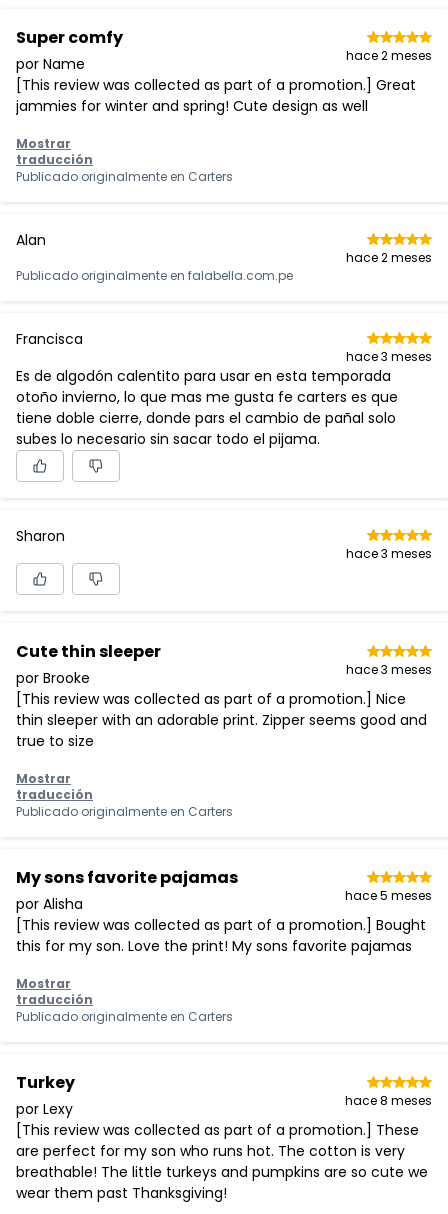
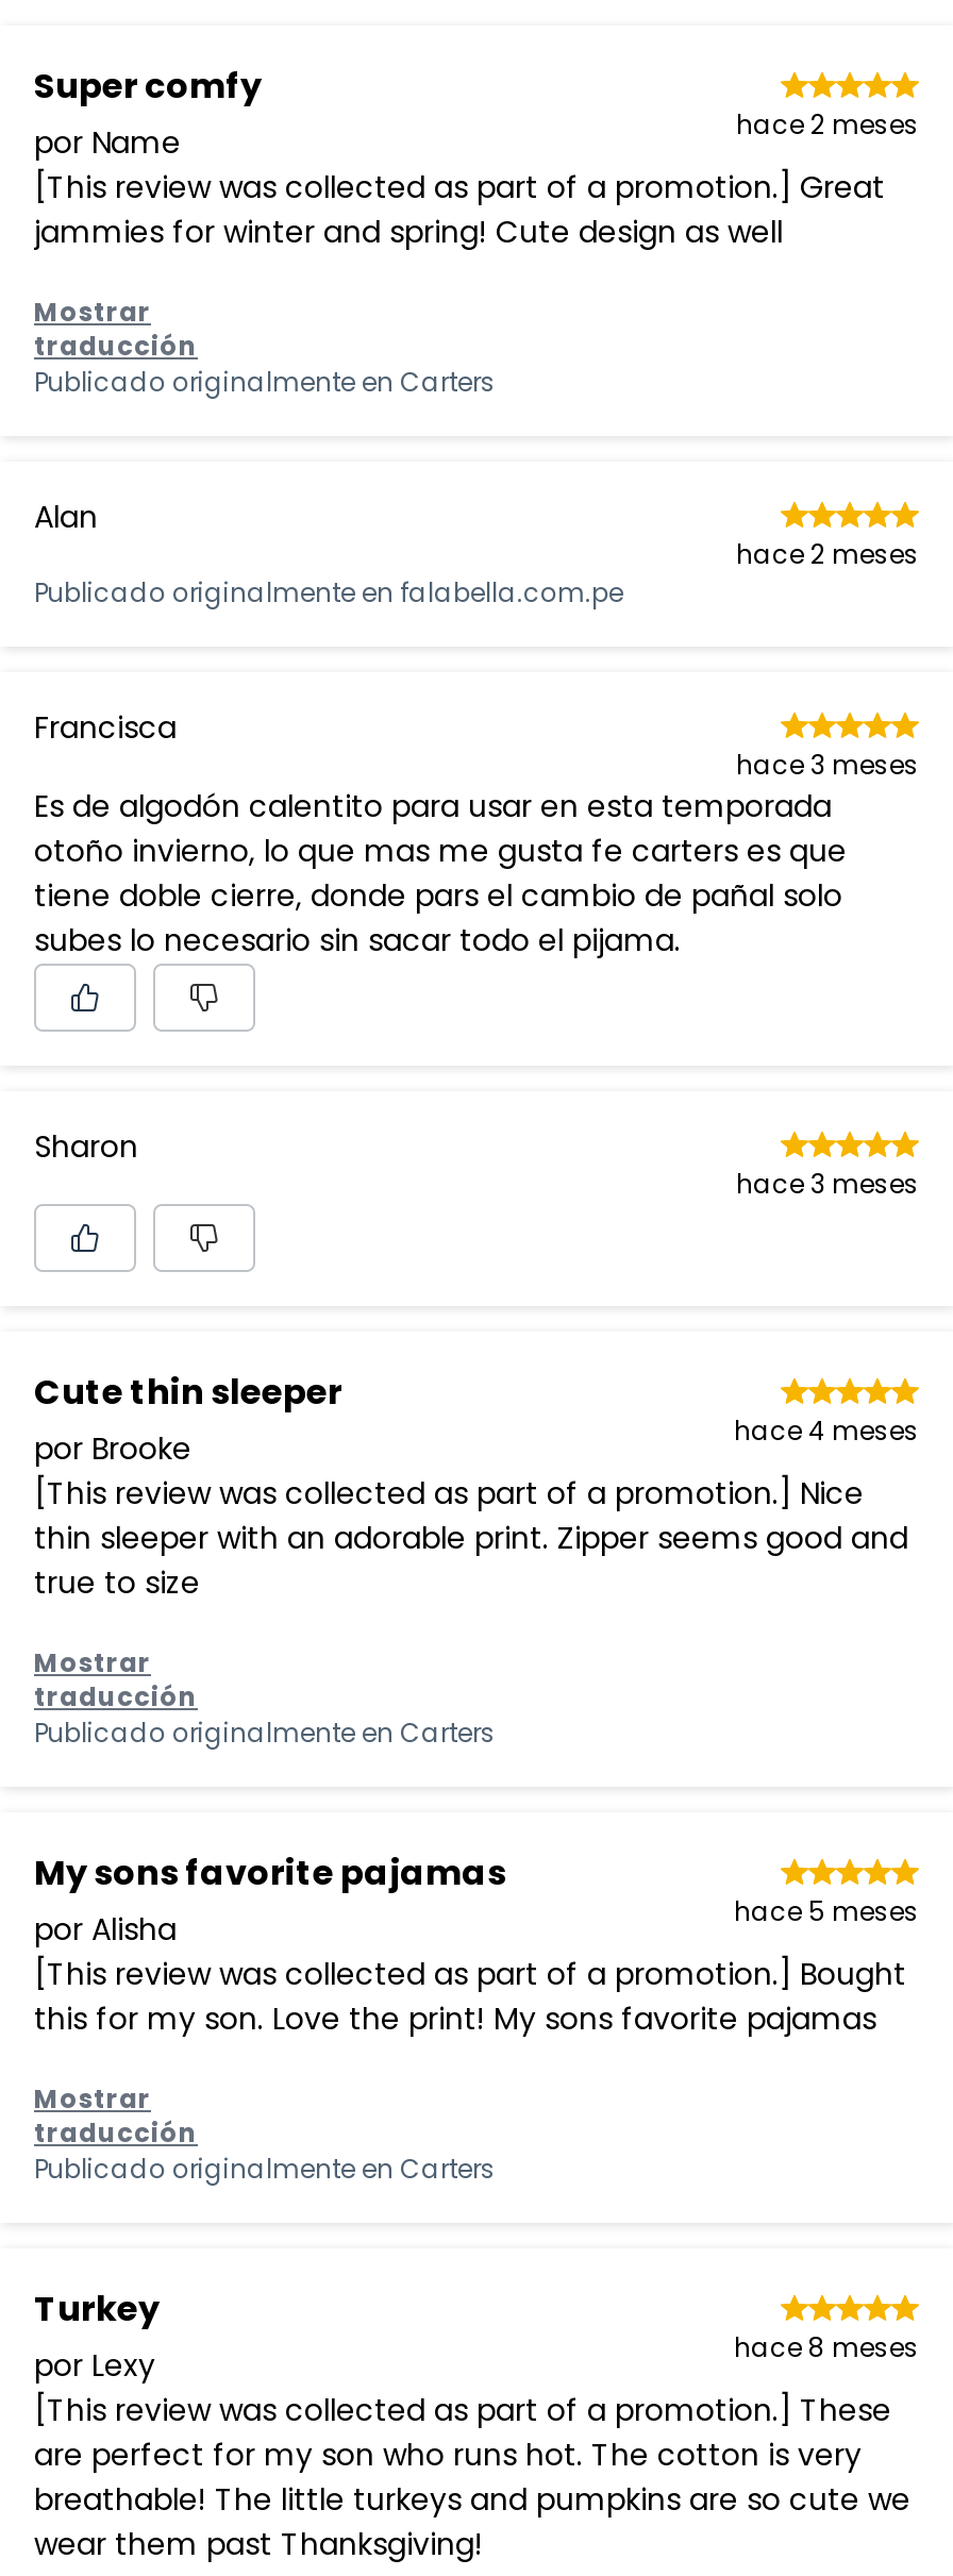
[346,661,432,678] hace 3 meses -> [734,1412,919,1449] hace 4 meses

